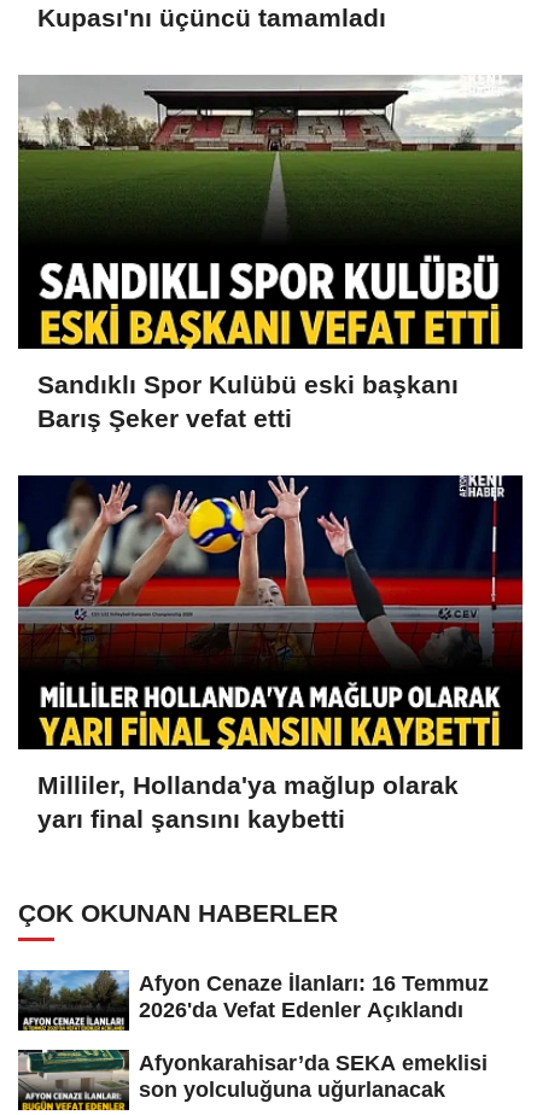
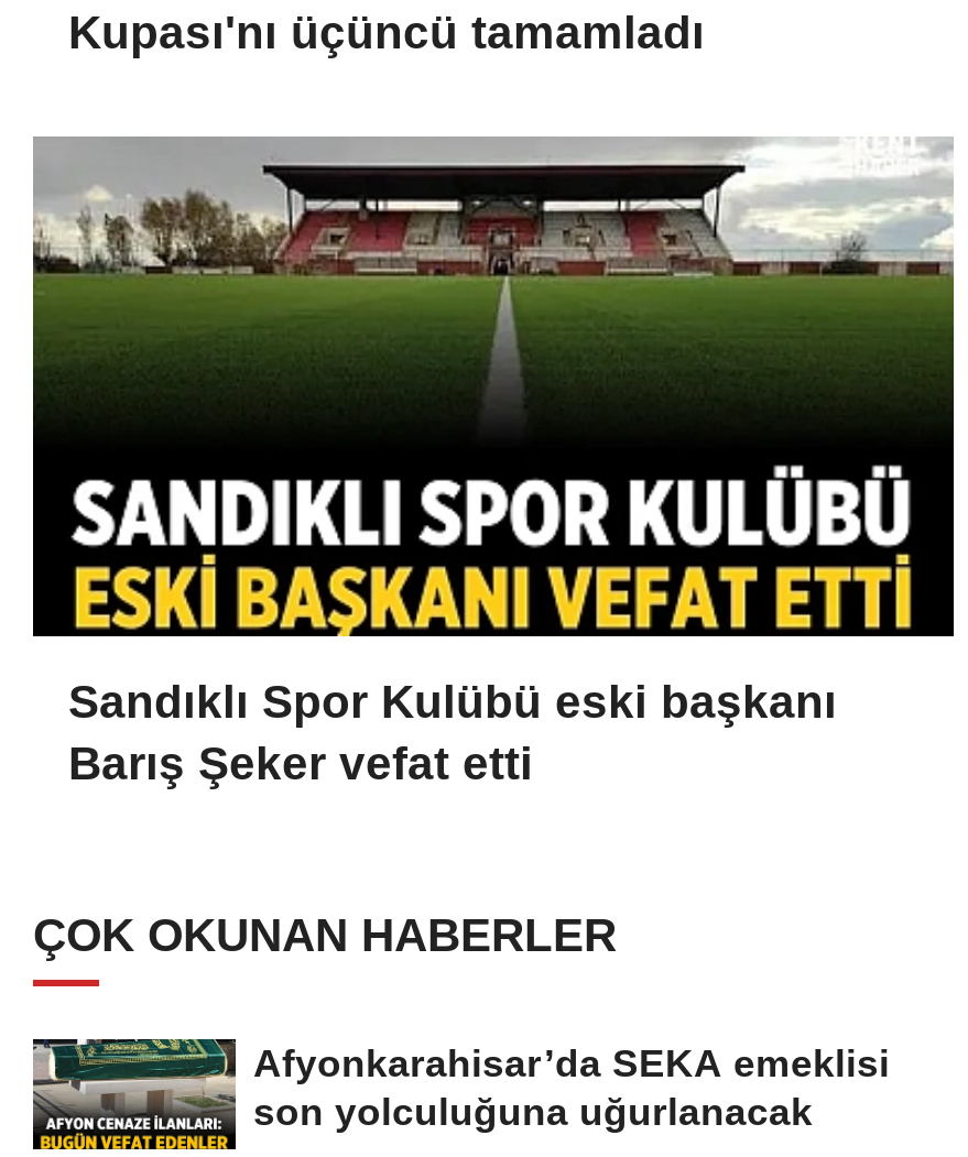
[17,474,524,832] [image] | Milliler, Hollanda'ya mağlup olarak | yarı final şansını kaybetti -> none
[18,969,489,1031] [image] | Afyon Cenaze İlanları: 16 Temmuz | 2026'da Vefat Edenler Açıklandı -> none

